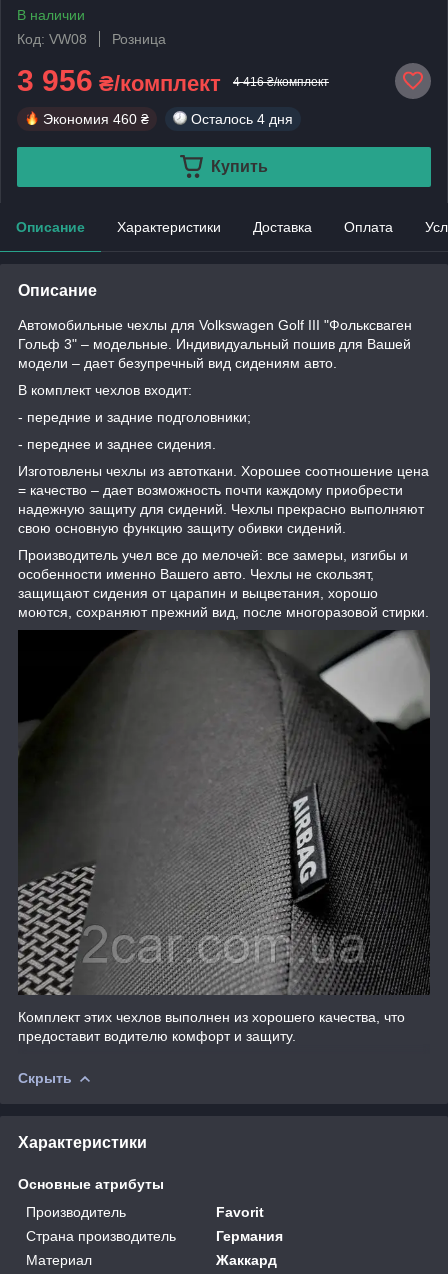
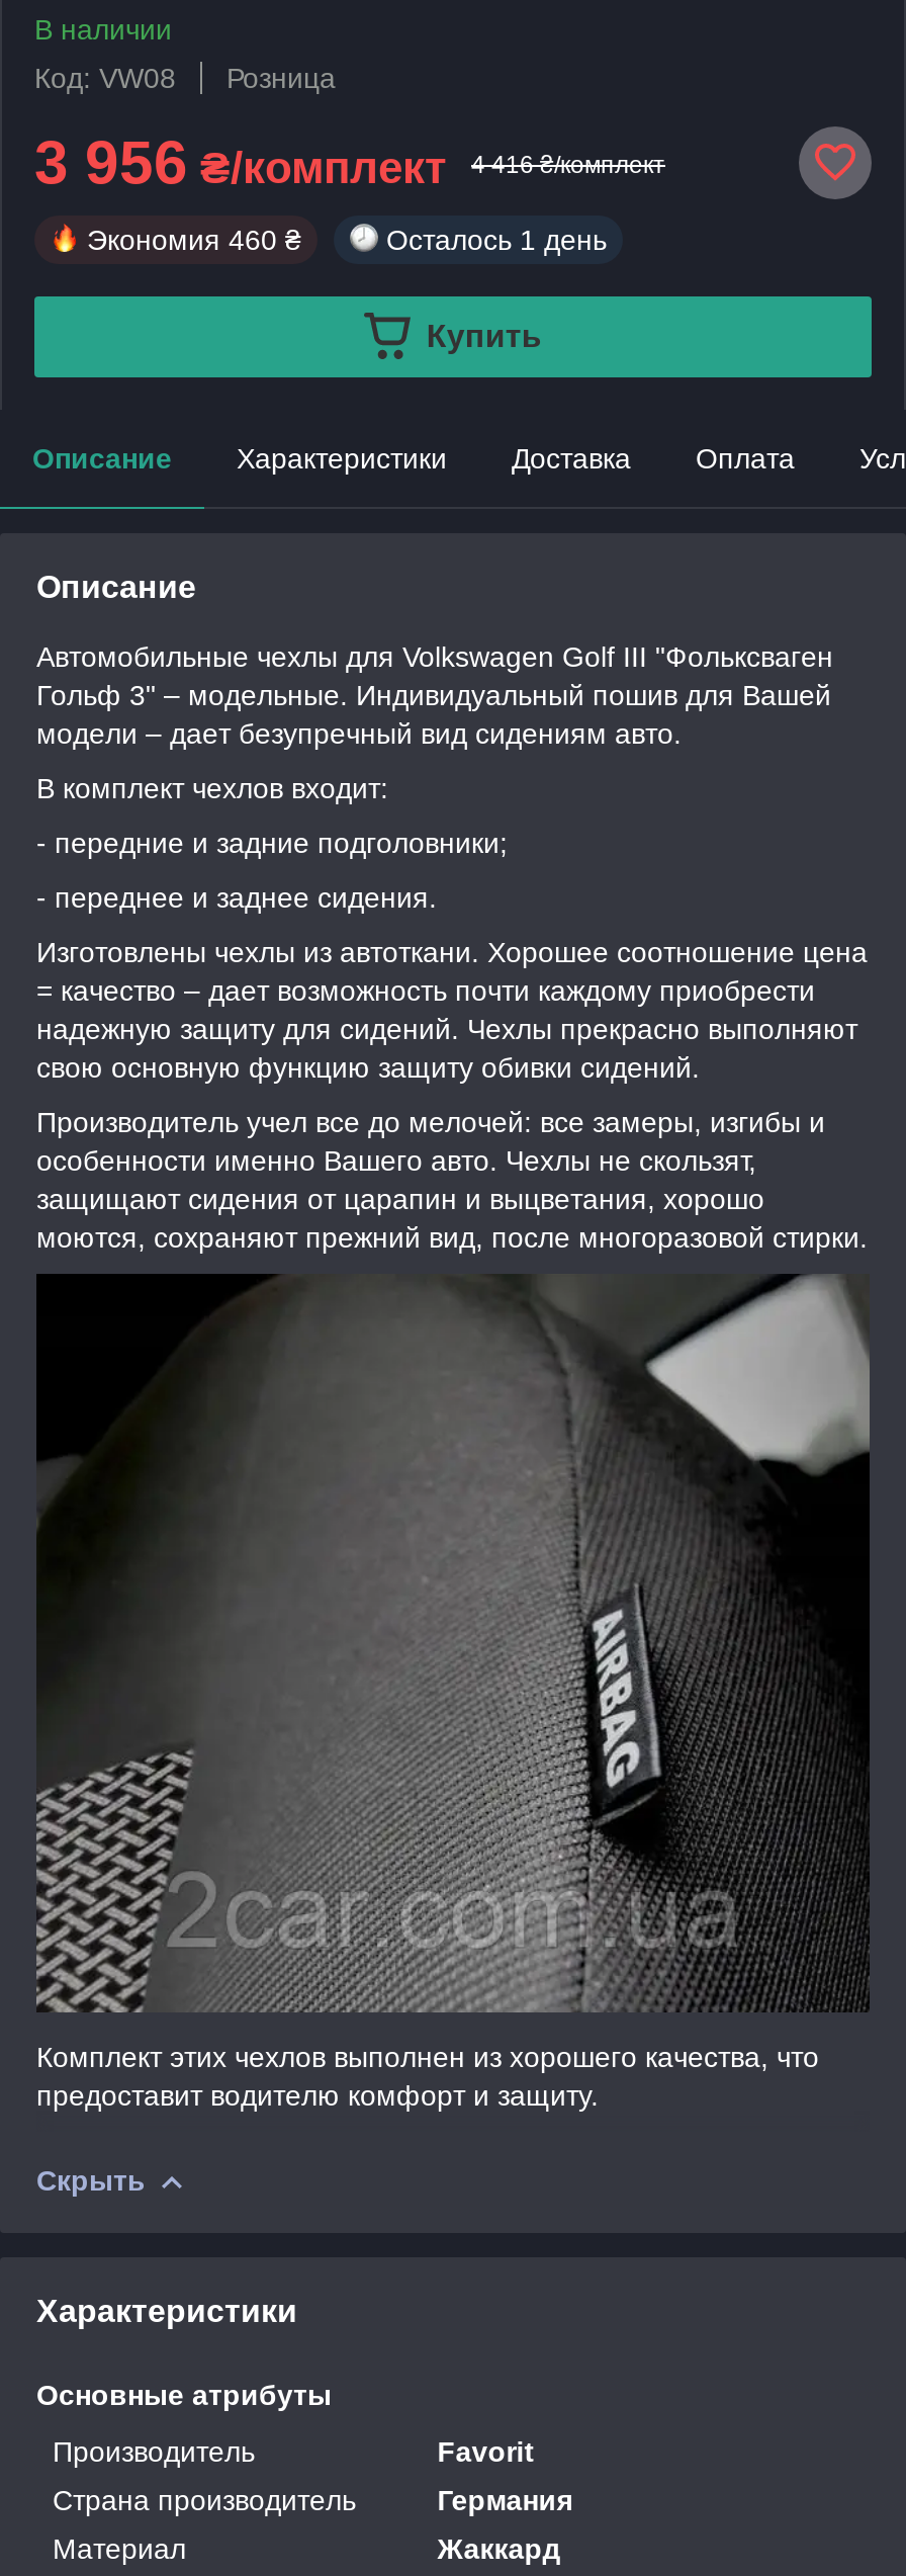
[191,111,293,127] Осталось 4 дня -> [386,223,607,256] Осталось 1 день

